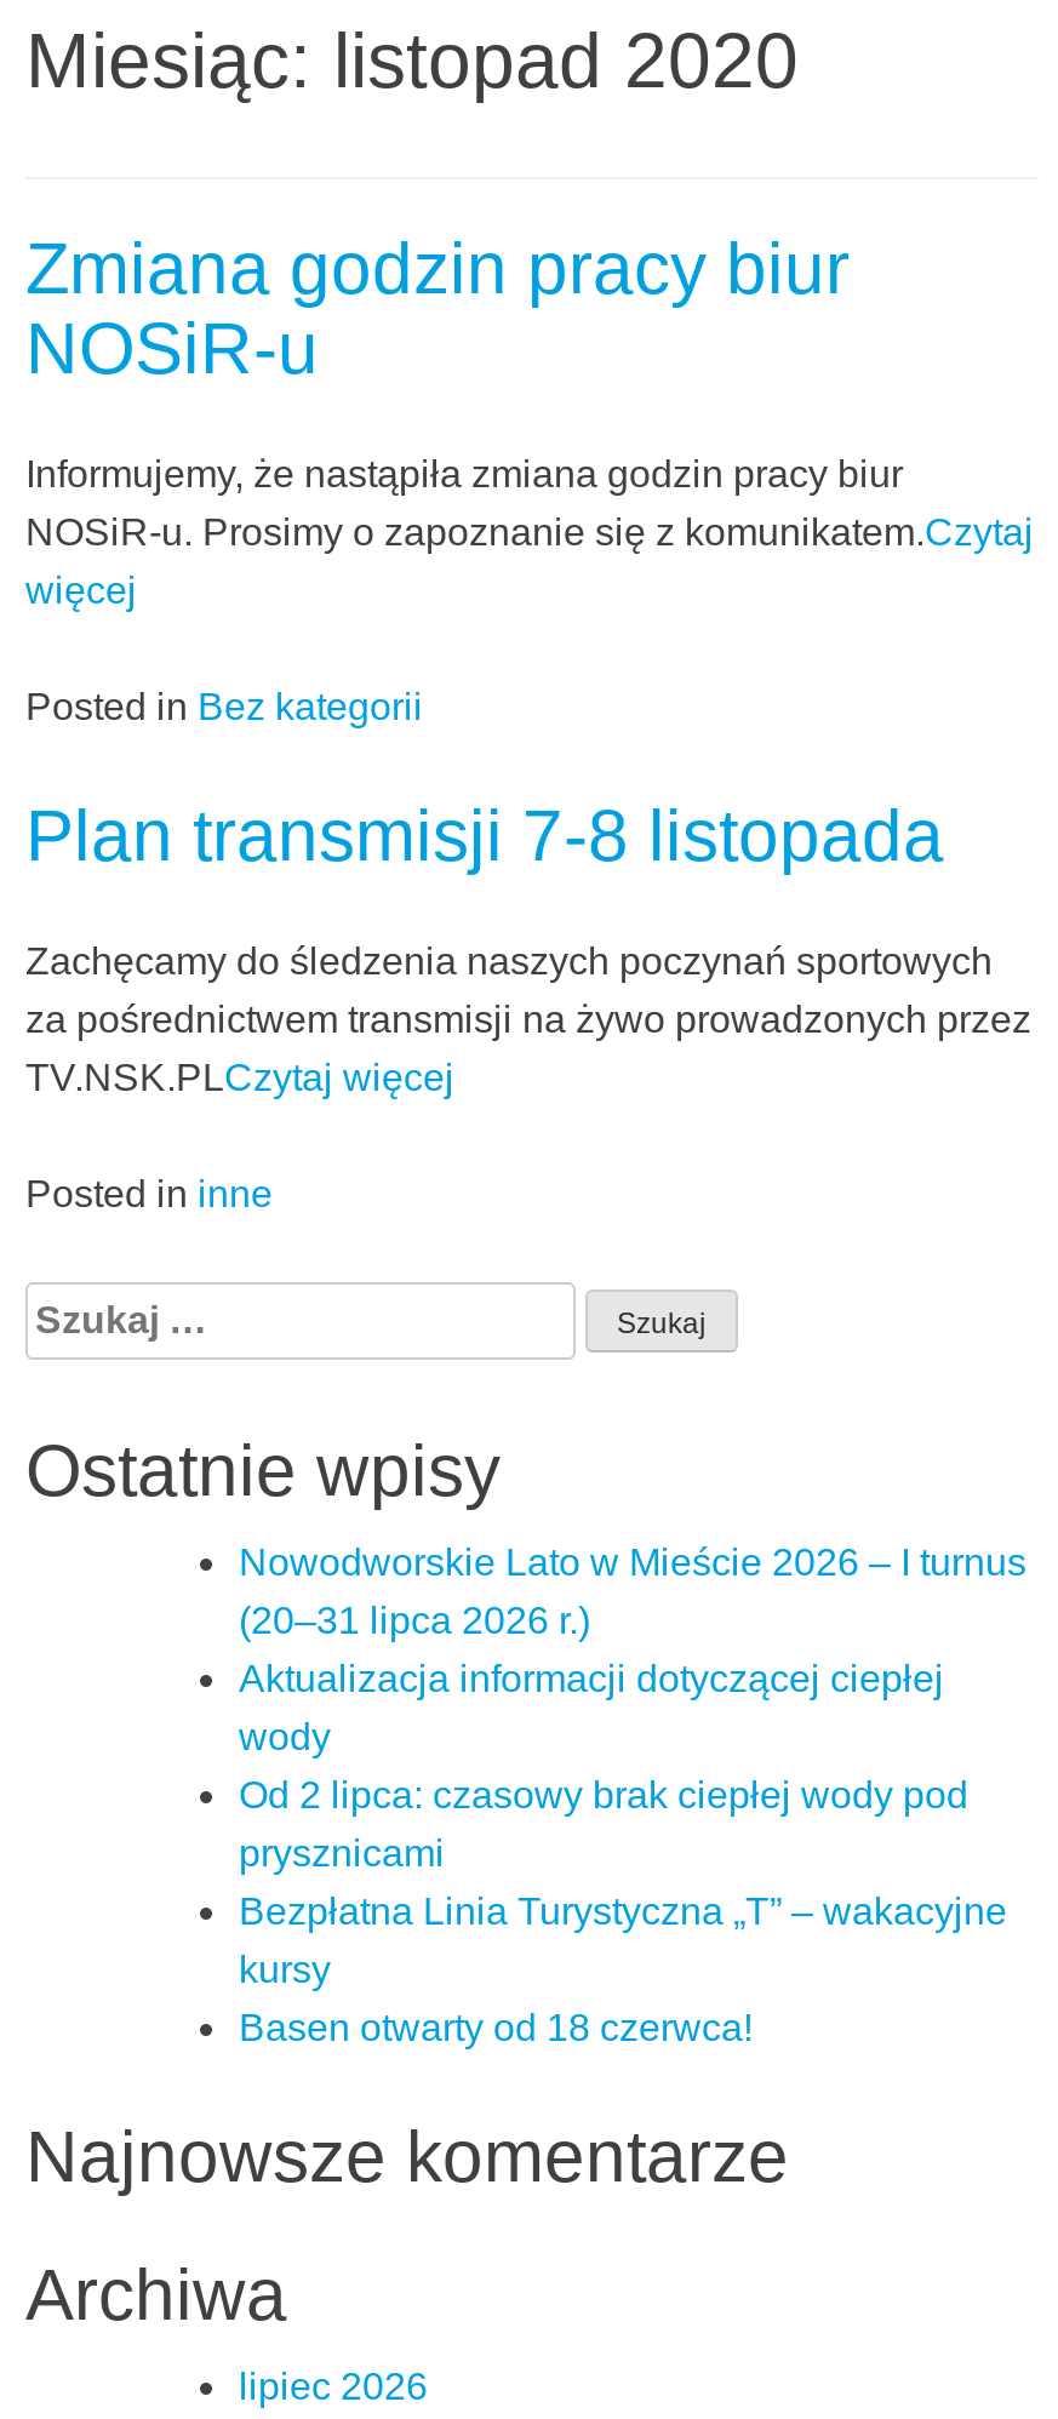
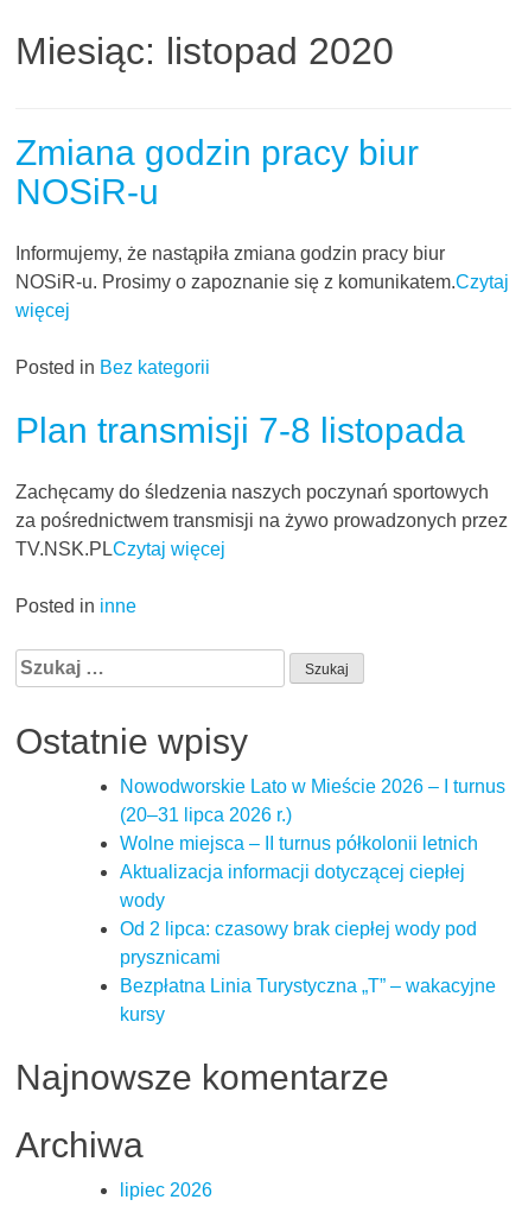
none -> [120,834,478,854] Wolne miejsca – II turnus półkolonii letnich
moved [239,1659,1007,1991] -> [120,862,496,1025]: Aktualizacja informacji dotyczącej ciepłej | wody | Od 2 lipca: czasowy brak ciepłej wody pod | prysznicami | Bezpłatna Linia Turystyczna „T” – wakacyjne | kursy
[239,2008,753,2049] Basen otwarty od 18 czerwca! -> none

